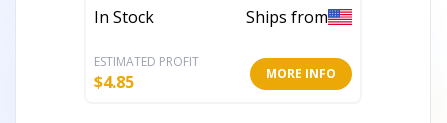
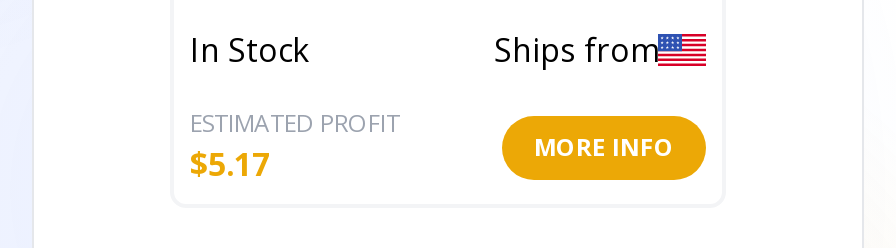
[94,71,134,93] $4.85 -> [190,142,270,186] $5.17

